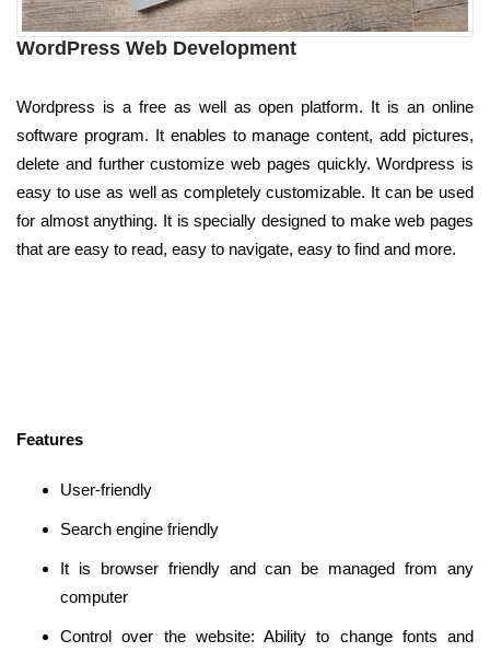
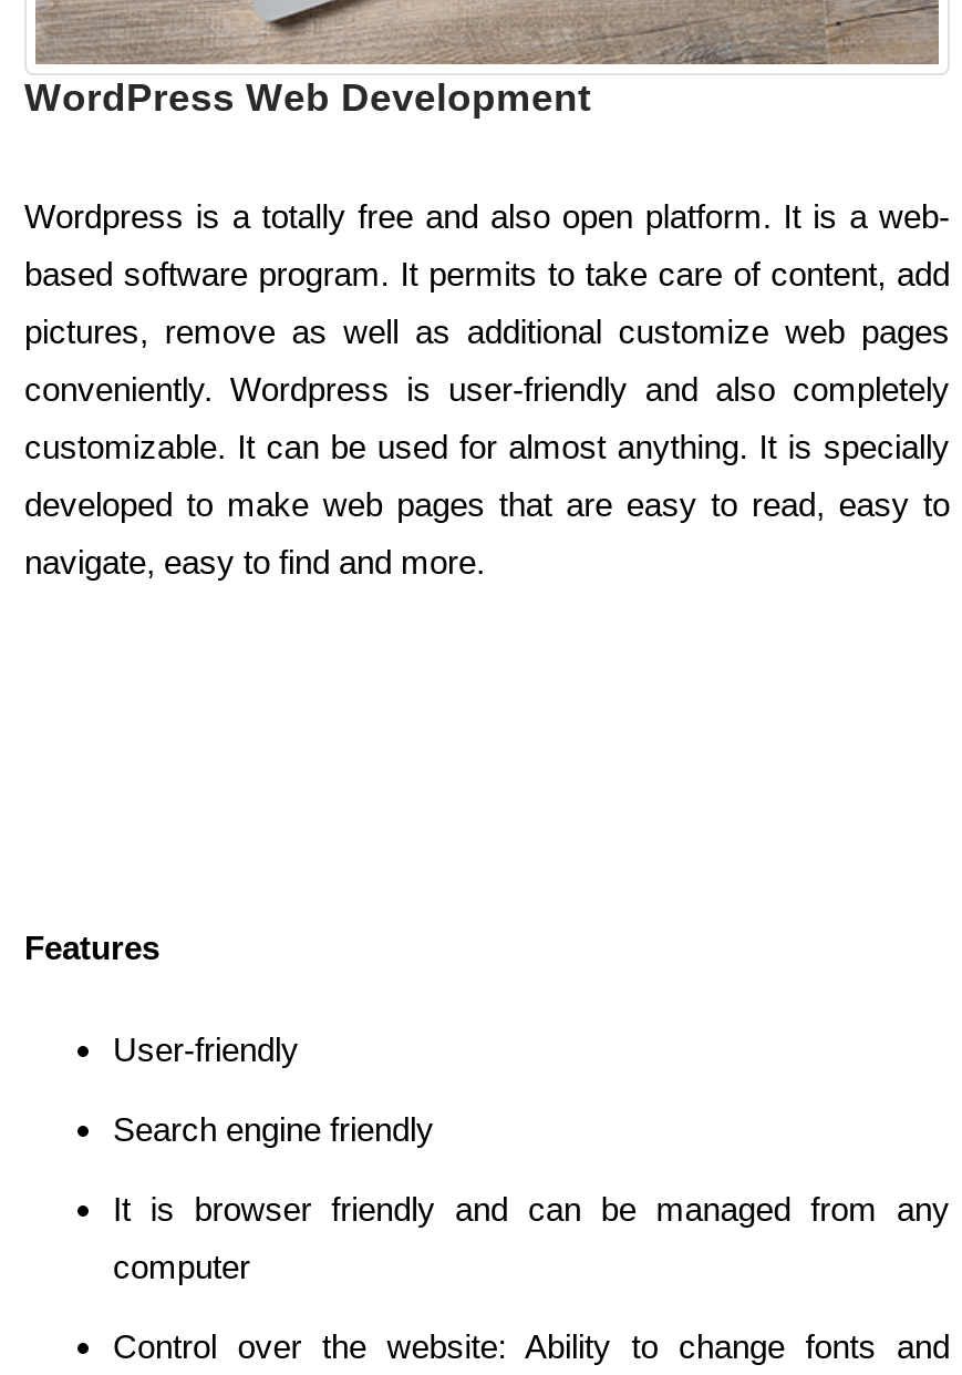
[16,97,474,258] Wordpress is a free as well as open platform. It is an online | software program. It enables to manage content, add pictures, | delete and further customize web pages quickly. Wordpress is | easy to use as well as completely customizable. It can be used | for almost anything. It is specially designed to make web pages | that are easy to read, easy to navigate, easy to find and more. -> [24,197,950,580] Wordpress is a totally free and also open platform. It is a web- | based software program. It permits to take care of content, add | pictures, remove as well as additional customize web pages | conveniently. Wordpress is user-friendly and also completely | customizable. It can be used for almost anything. It is specially | developed to make web pages that are easy to read, easy to | navigate, easy to find and more.

